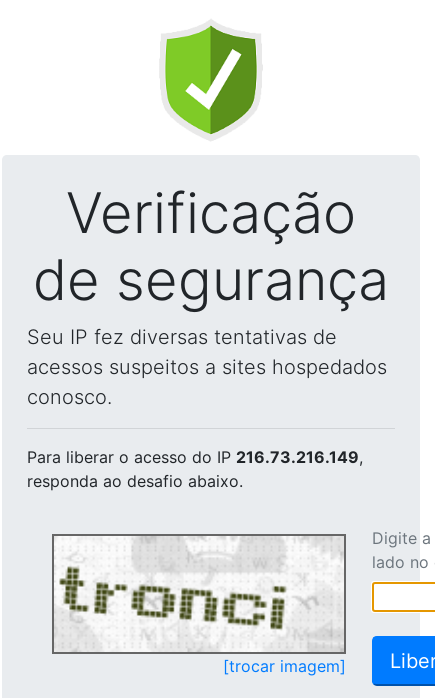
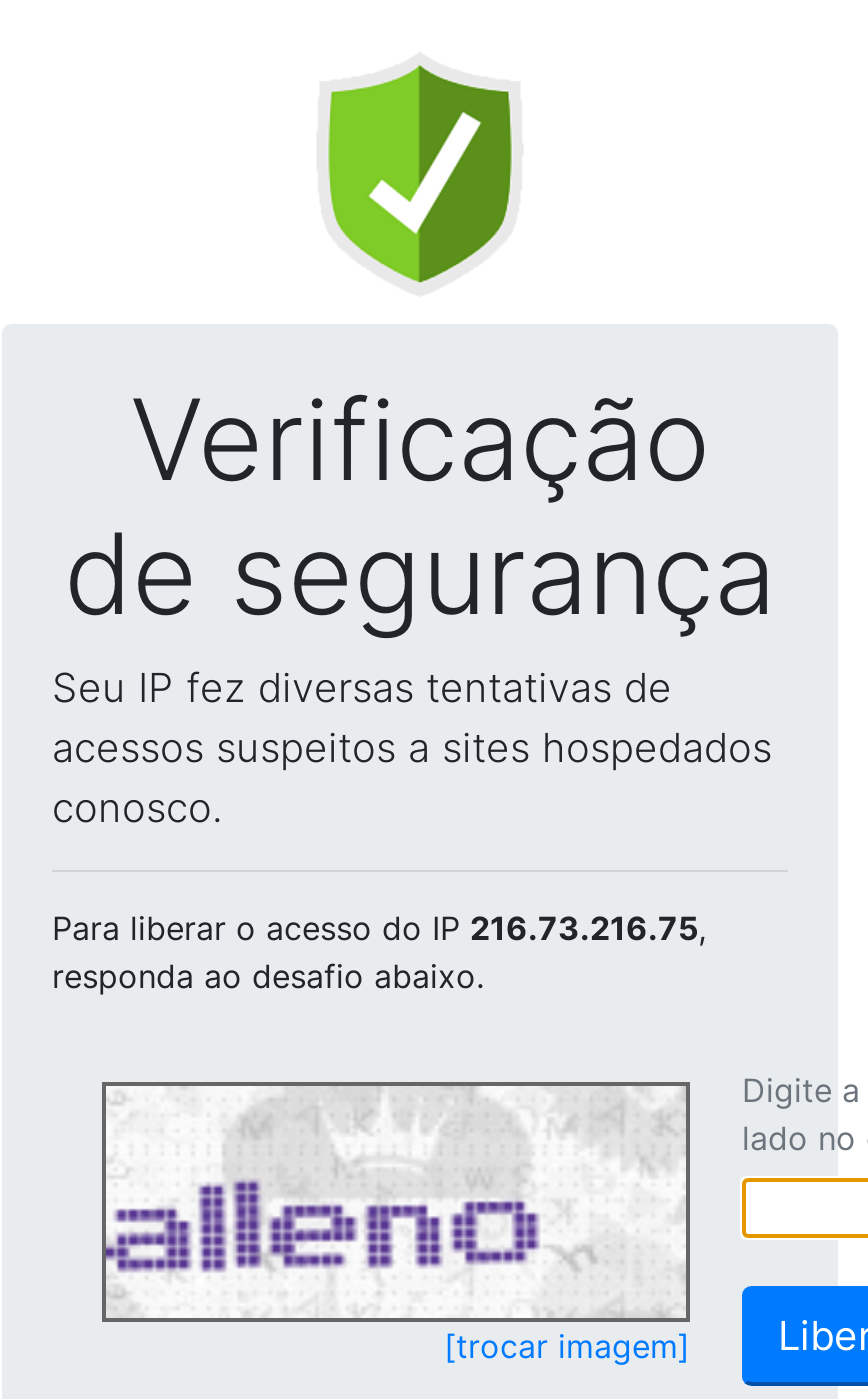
[27,447,363,467] Para liberar o acesso do IP 216.73.216.149, -> [52,908,706,948] Para liberar o acesso do IP 216.73.216.75,
[54,539,333,644] [image] -> [104,1090,662,1290] [image]

